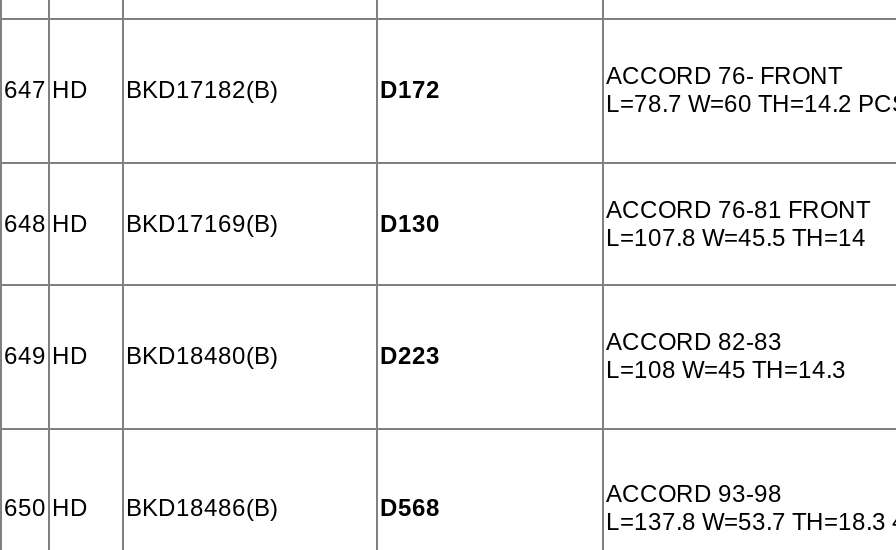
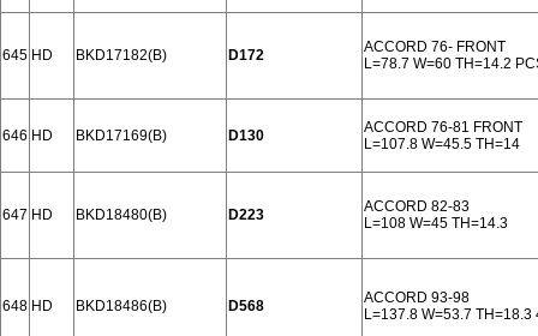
[4,76,278,104] 647 HD BKD17182(B) -> [2,47,167,64] 645 HD BKD17182(B)
[4,210,278,238] 648 HD BKD17169(B) -> [2,127,167,144] 646 HD BKD17169(B)
[4,342,278,370] 649 HD BKD18480(B) -> [2,206,167,223] 647 HD BKD18480(B)
[4,494,278,522] 650 HD BKD18486(B) -> [2,298,167,314] 648 HD BKD18486(B)

